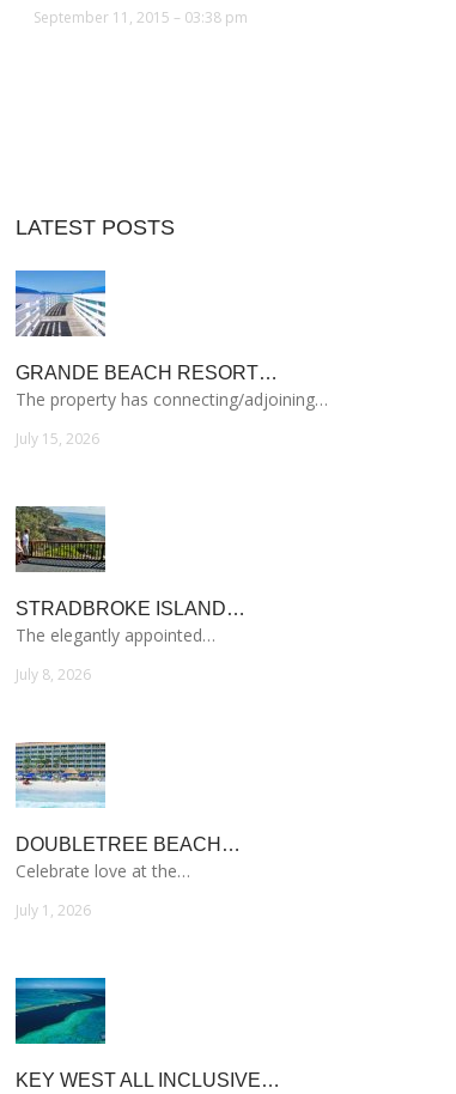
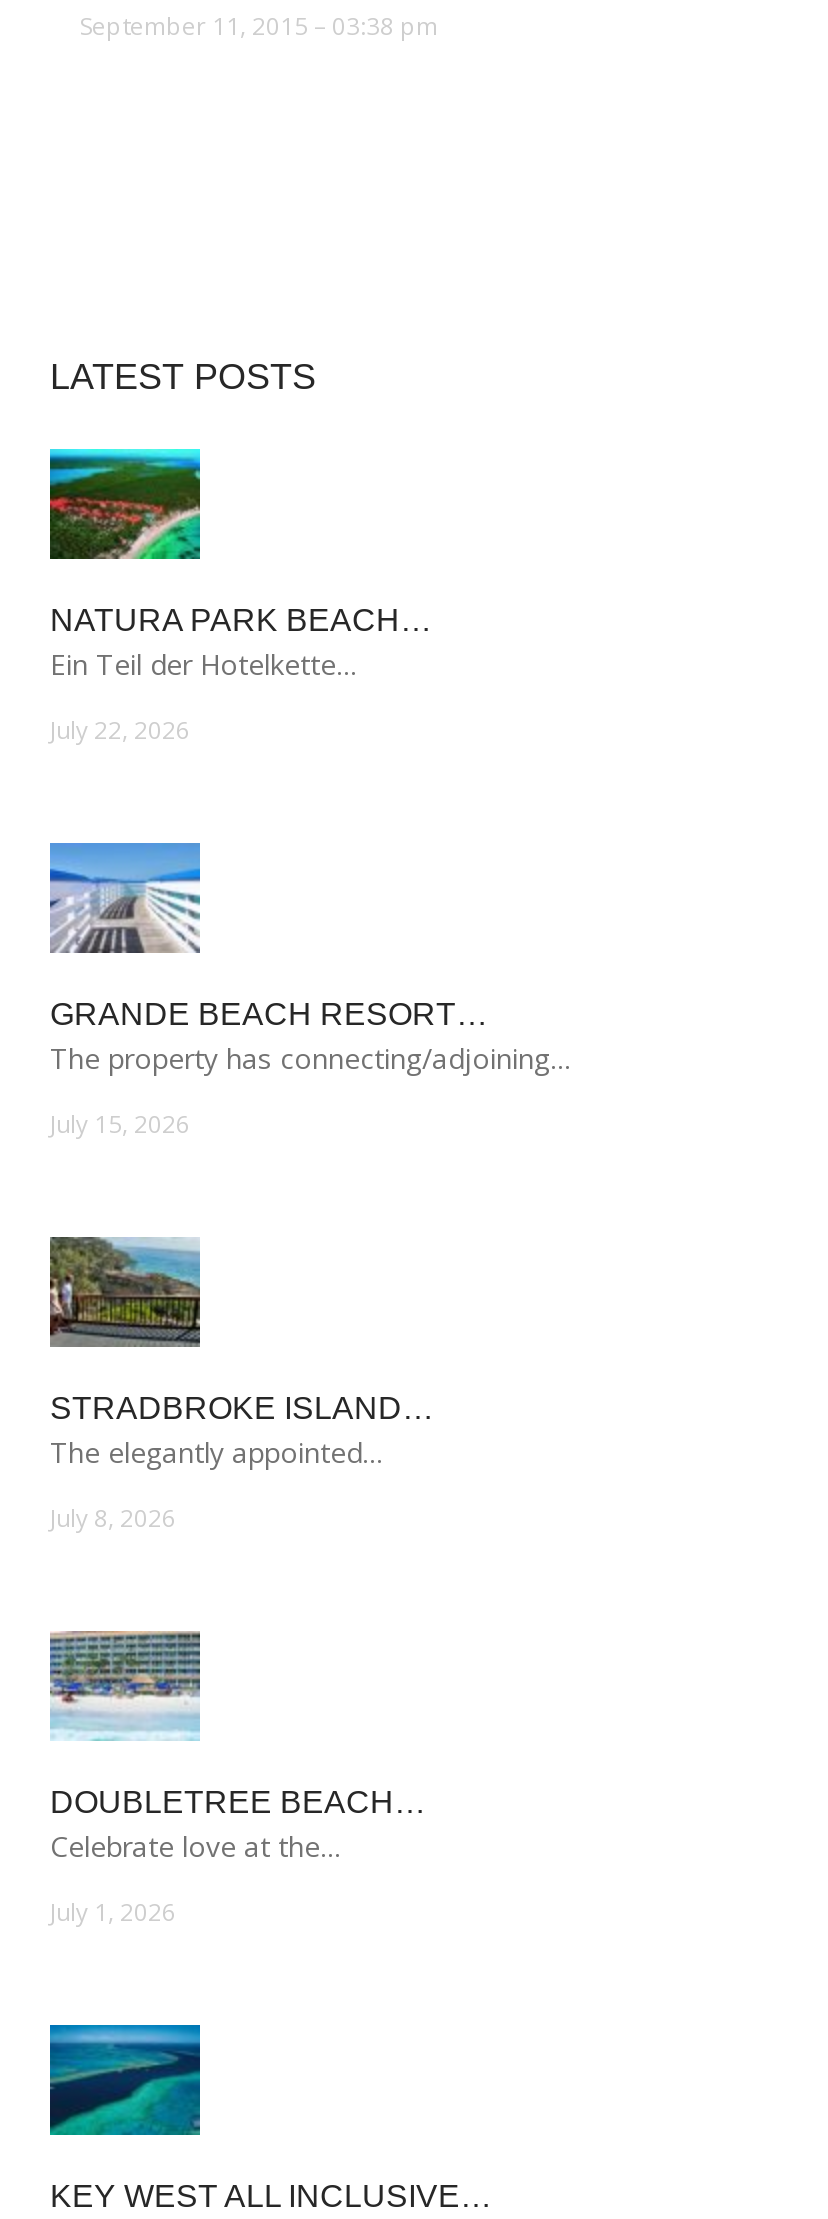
none -> [48,447,432,748] [image] | NATURA PARK BEACH… | Ein Teil der Hotelkette… | July 22, 2026

